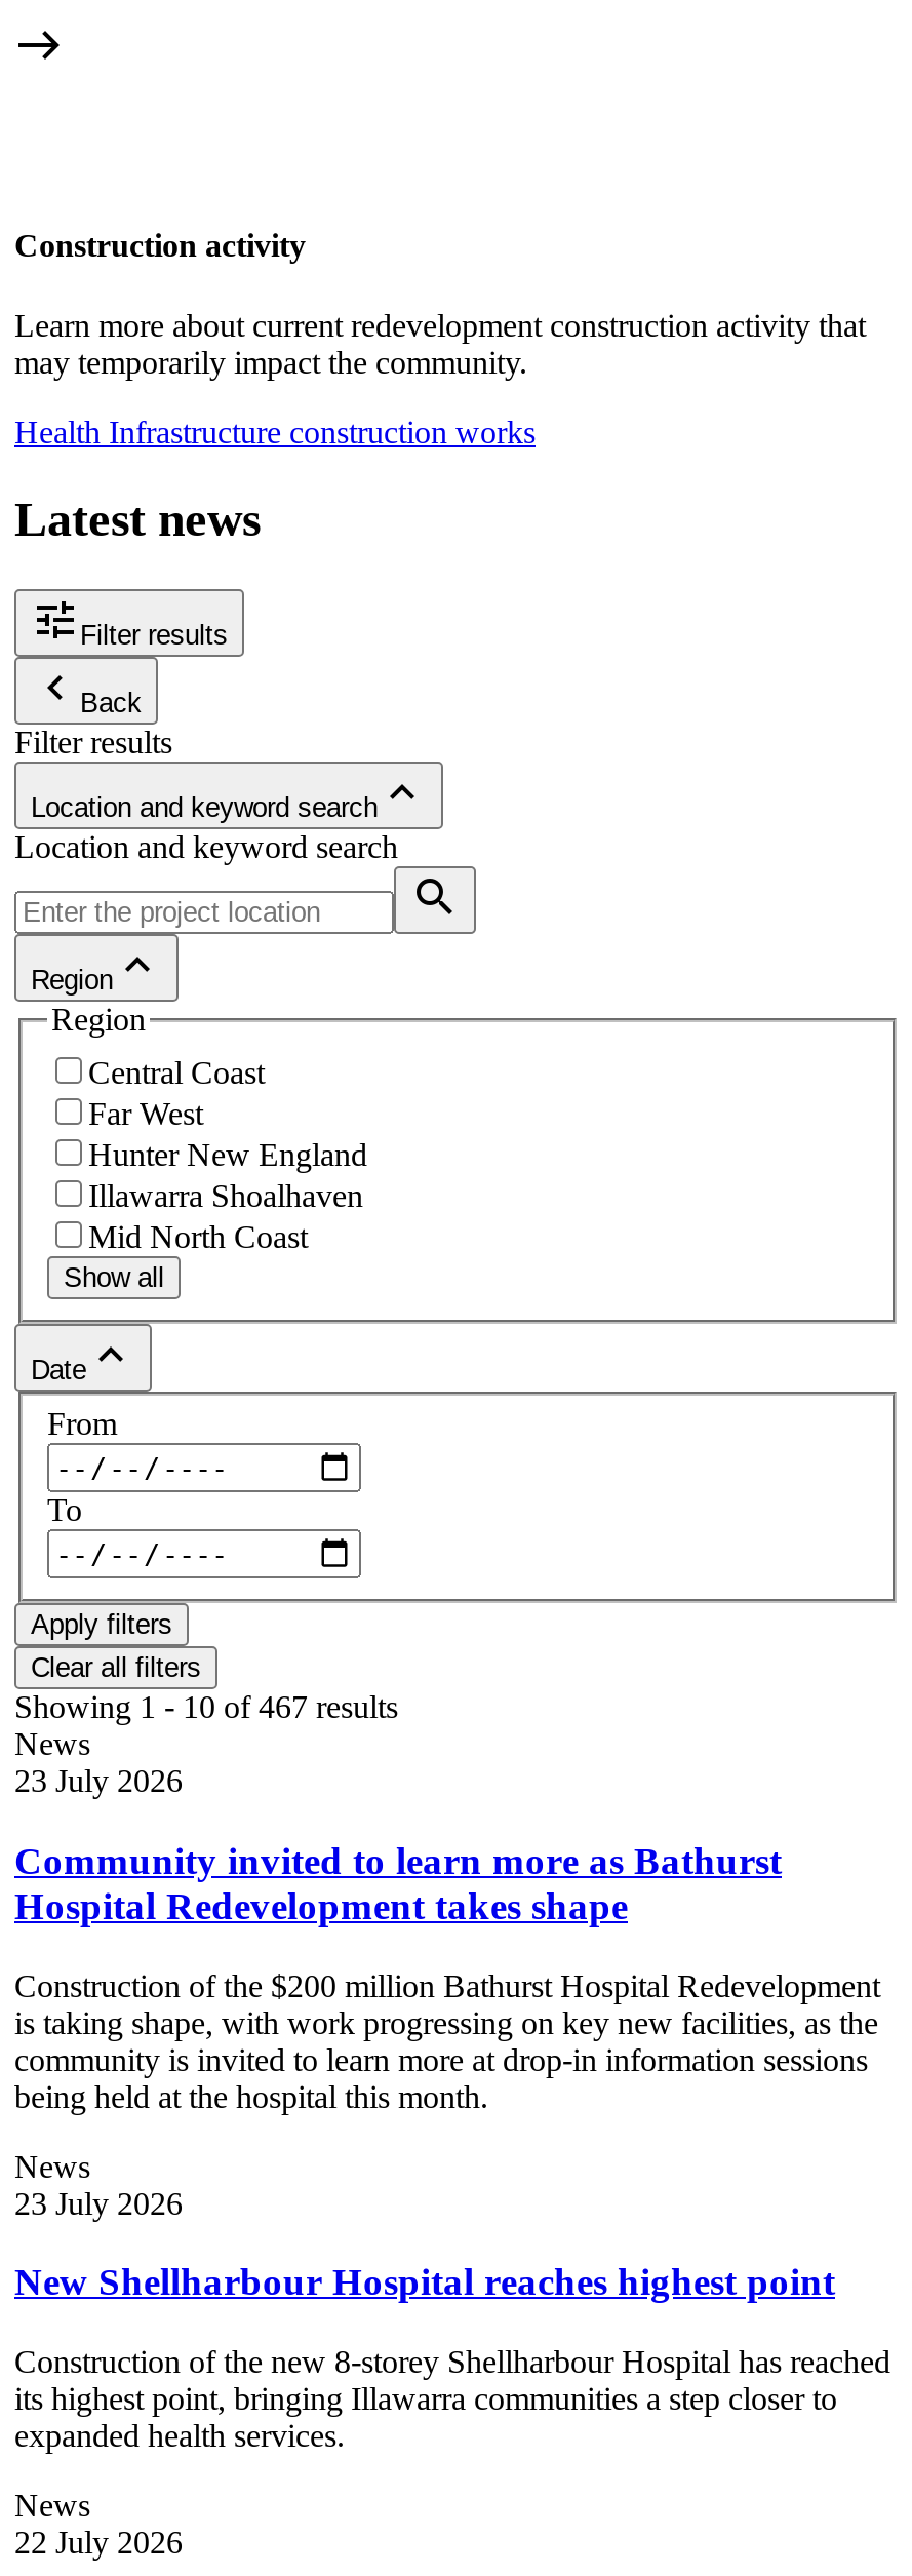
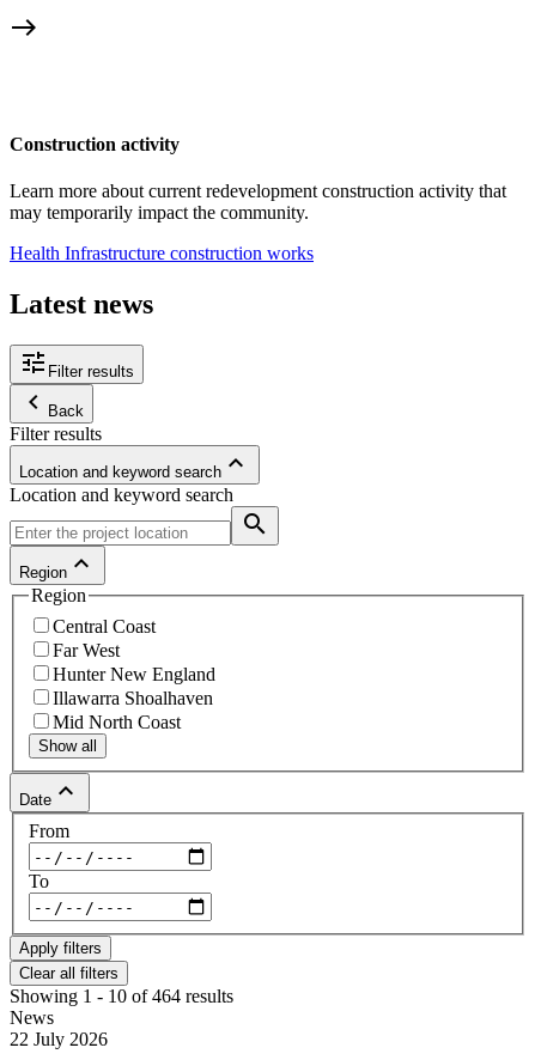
[14,1689,890,2453] Showing 1 - 10 of 467 results | News | 23 July 2026 | Community invited to learn more as Bathurst | Hospital Redevelopment takes shape | Construction of the $200 million Bathurst Hospital Redevelopment | is taking shape, with work progressing on key new facilities, as the | community is invited to learn more at drop-in information sessions | being held at the hospital this month. | News | 23 July 2026 | New Shellharbour Hospital reaches highest point | Construction of the new 8-storey Shellharbour Hospital has reached | its highest point, bringing Illawarra communities a step closer to | expanded health services. -> [10,986,233,1006] Showing 1 - 10 of 464 results

